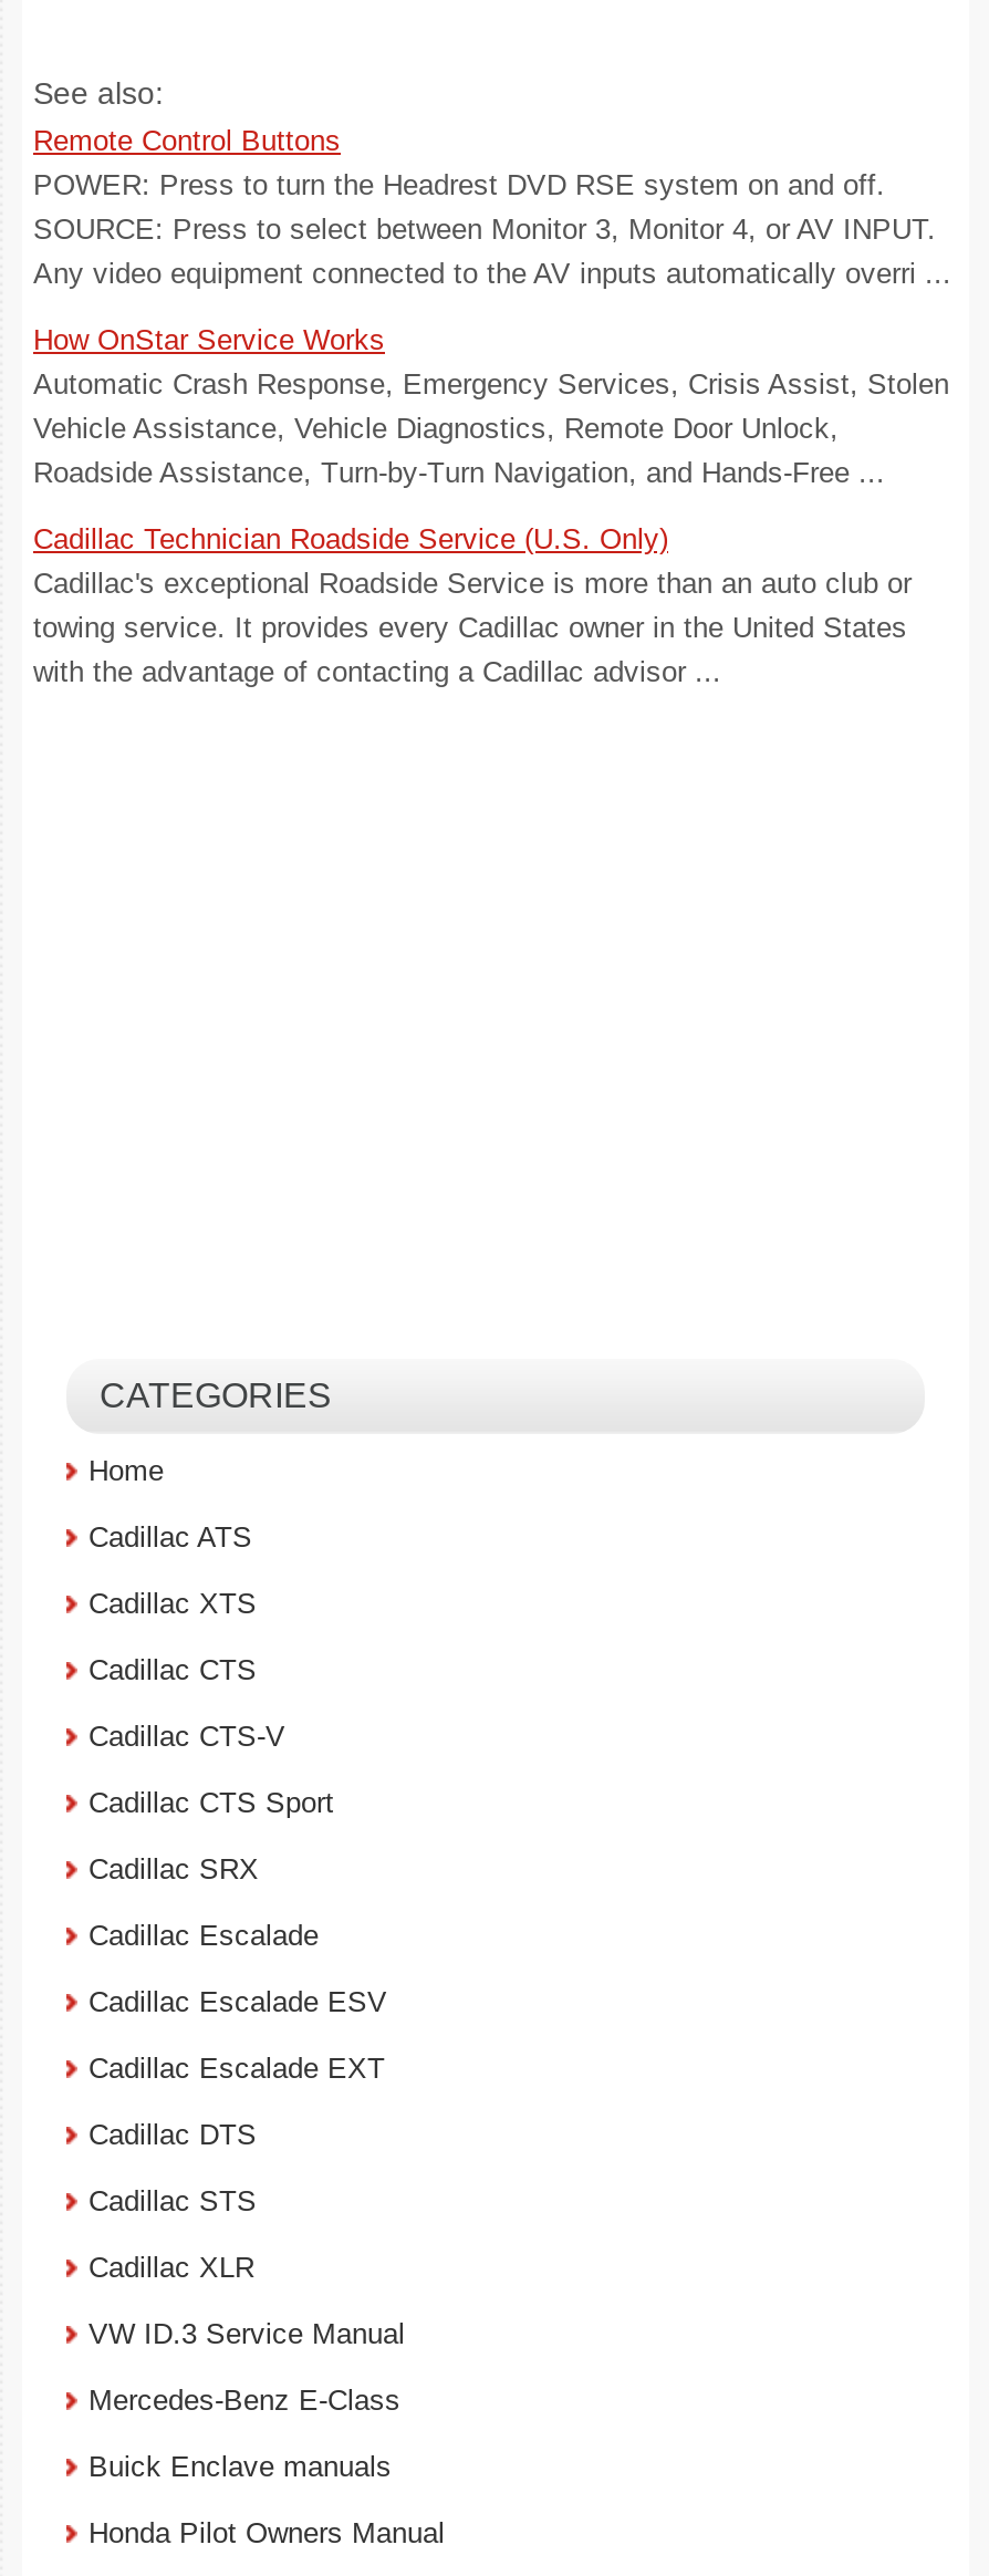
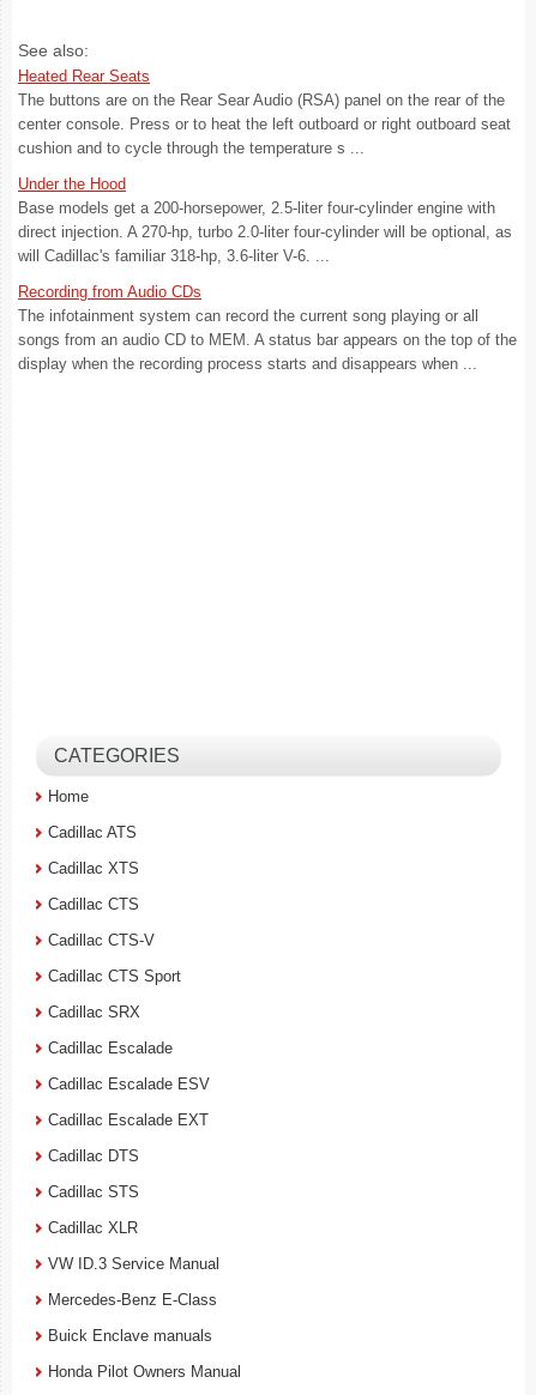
[33,124,951,290] Remote Control Buttons | POWER: Press to turn the Headrest DVD RSE system on and off. | SOURCE: Press to select between Monitor 3, Monitor 4, or AV INPUT. | Any video equipment connected to the AV inputs automatically overri ... -> [18,67,511,157] Heated Rear Seats | The buttons are on the Rear Sear Audio (RSA) panel on the rear of the | center console. Press or to heat the left outboard or right outboard seat | cushion and to cycle through the temperature s ...
[33,323,949,489] How OnStar Service Works | Automatic Crash Response, Emergency Services, Crisis Assist, Stolen | Vehicle Assistance, Vehicle Diagnostics, Remote Door Unlock, | Roadside Assistance, Turn-by-Turn Navigation, and Hands-Free ... -> [18,175,512,265] Under the Hood | Base models get a 200-horsepower, 2.5-liter four-cylinder engine with | direct injection. A 270-hp, turbo 2.0-liter four-cylinder will be optional, as | will Cadillac's familiar 318-hp, 3.6-liter V-6. ...
[33,522,912,688] Cadillac Technician Roadside Service (U.S. Only) | Cadillac's exceptional Roadside Service is more than an auto club or | towing service. It provides every Cadillac owner in the United States | with the advantage of contacting a Cadillac advisor ... -> [18,283,517,373] Recording from Audio CDs | The infotainment system can record the current song playing or all | songs from an audio CD to MEM. A status bar appears on the top of the | display when the recording process starts and disappears when ...

